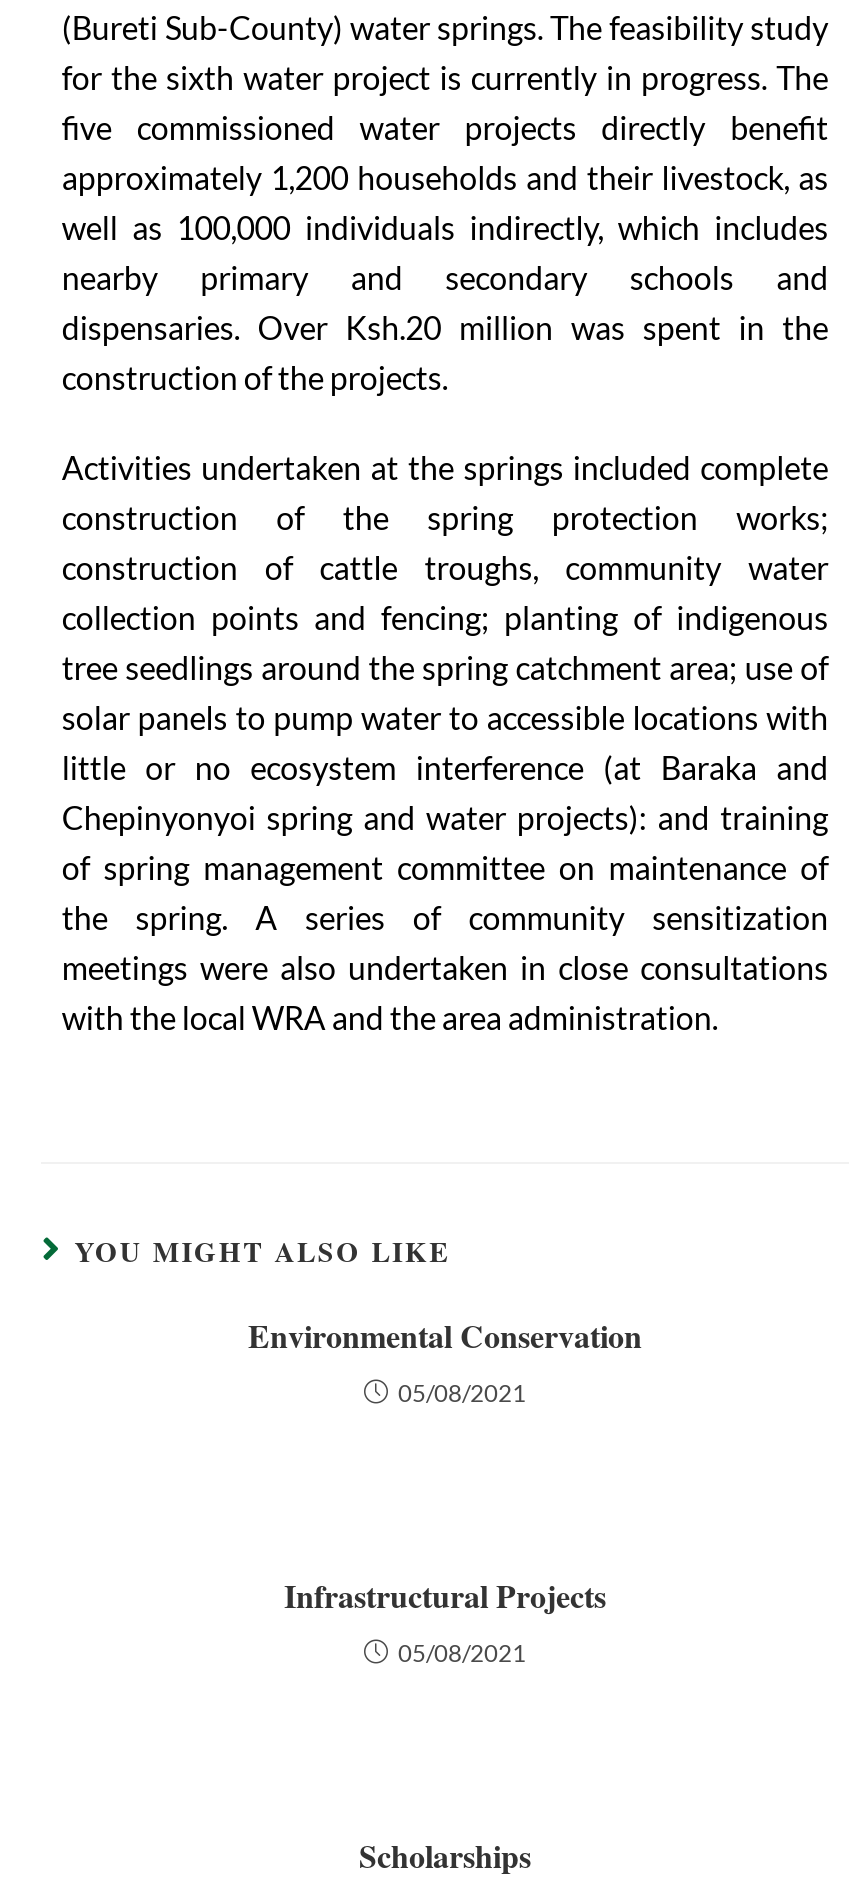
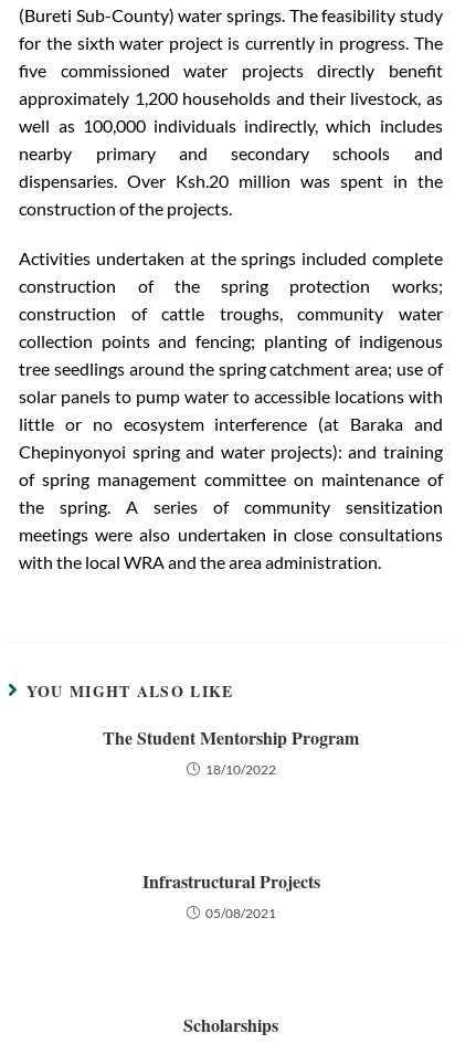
[248,1312,642,1408] Environmental Conservation | 05/08/2021 -> [103,725,359,778] The Student Mentorship Program | 18/10/2022

